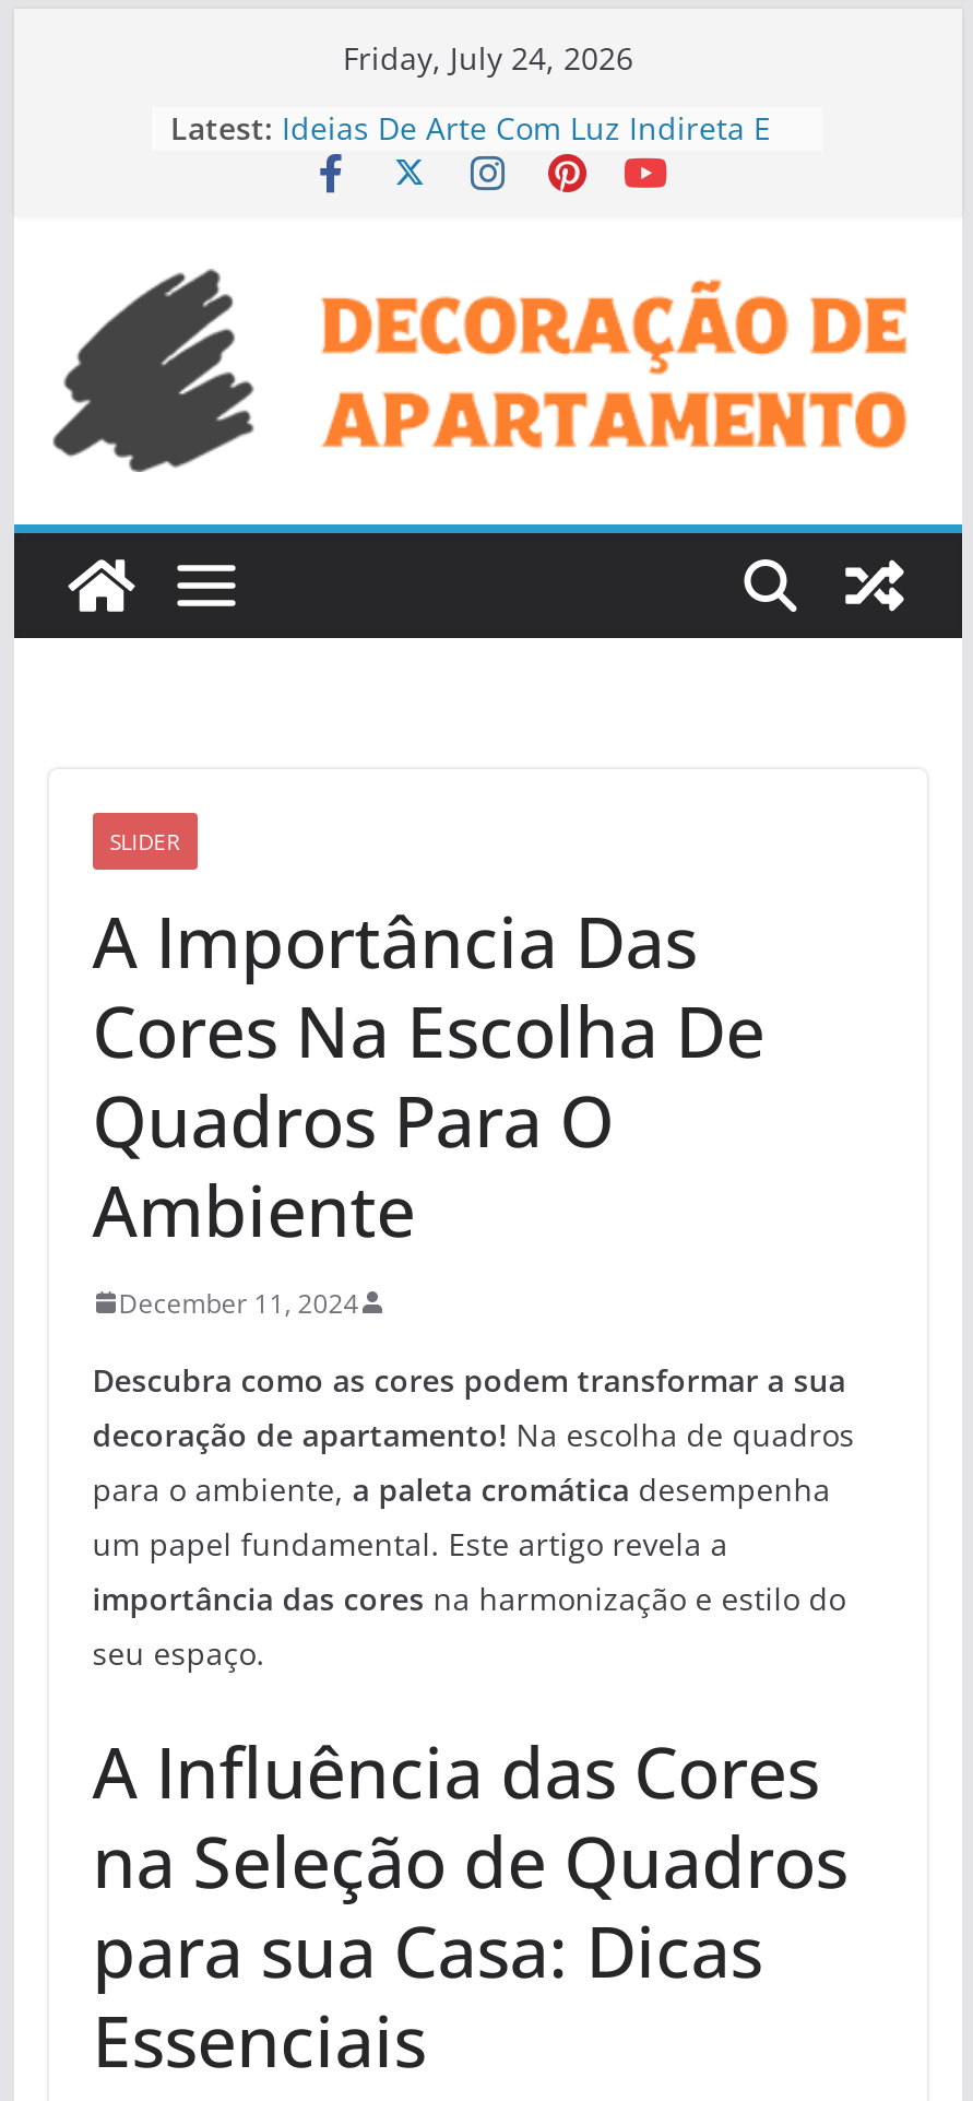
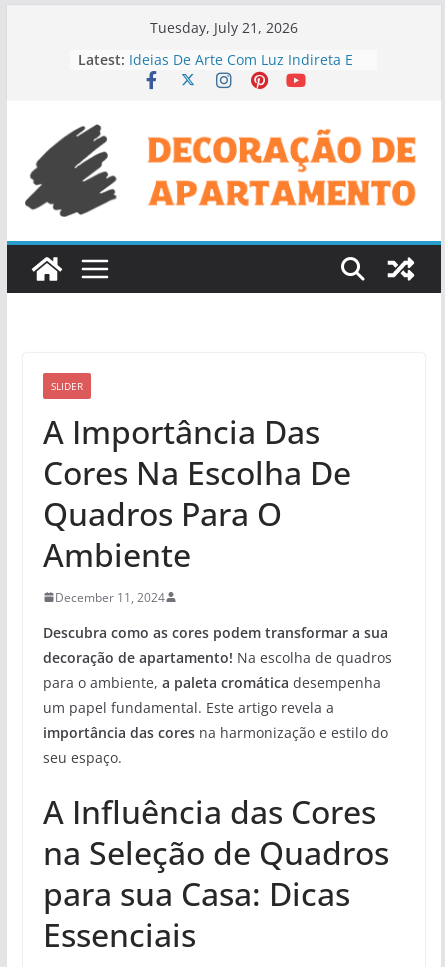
[343,37,633,79] Friday, July 24, 2026 -> [150,18,298,37] Tuesday, July 21, 2026

